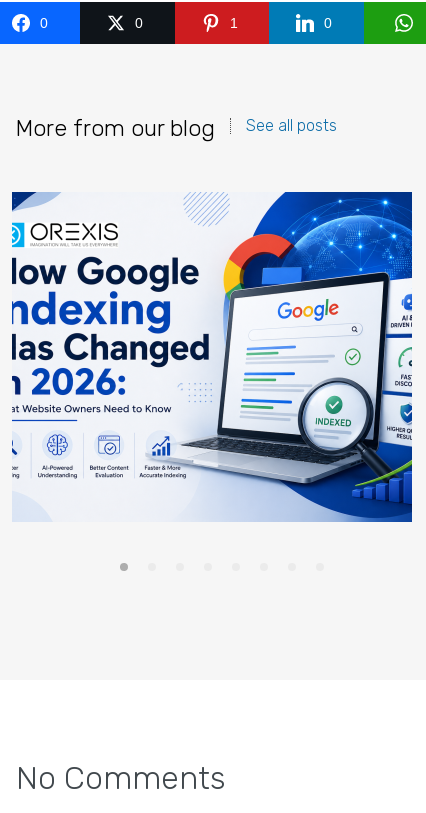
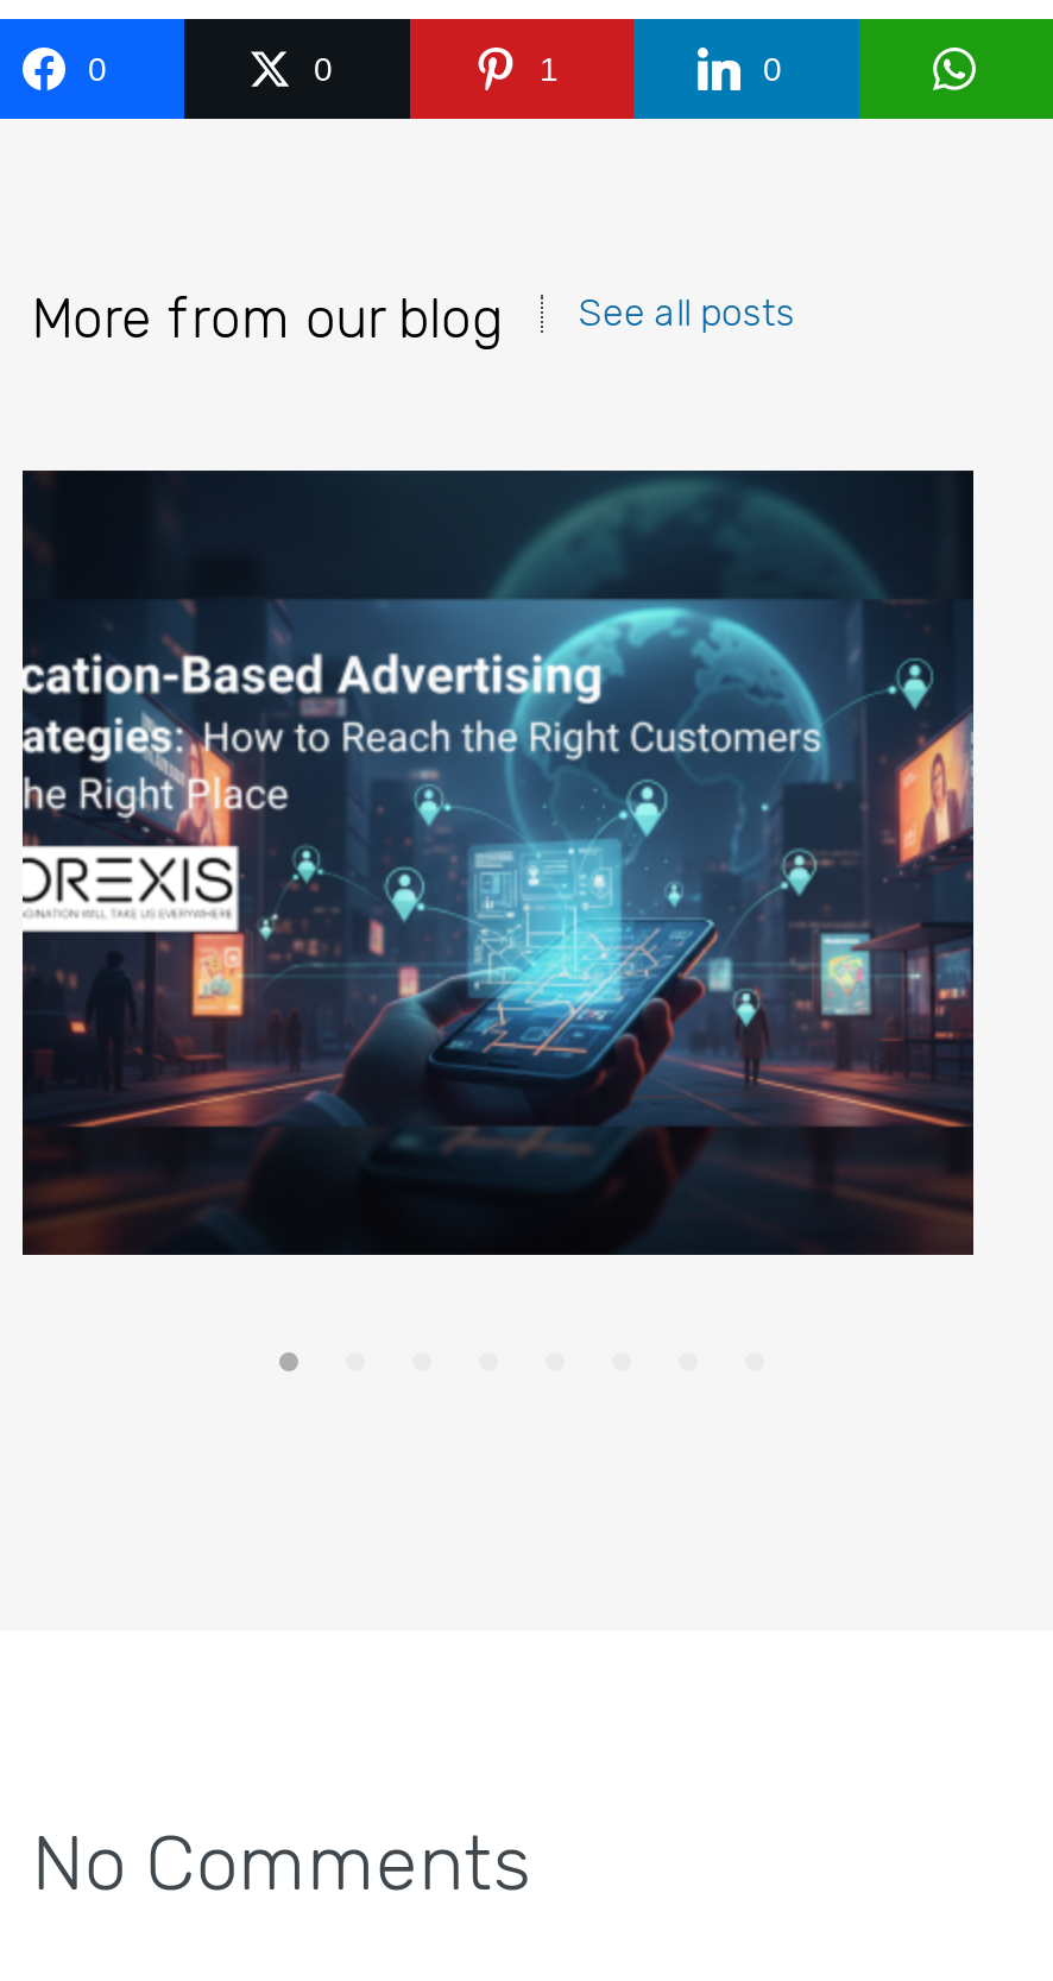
[11,191,413,523] [image] -> [20,468,976,1257] [image]

